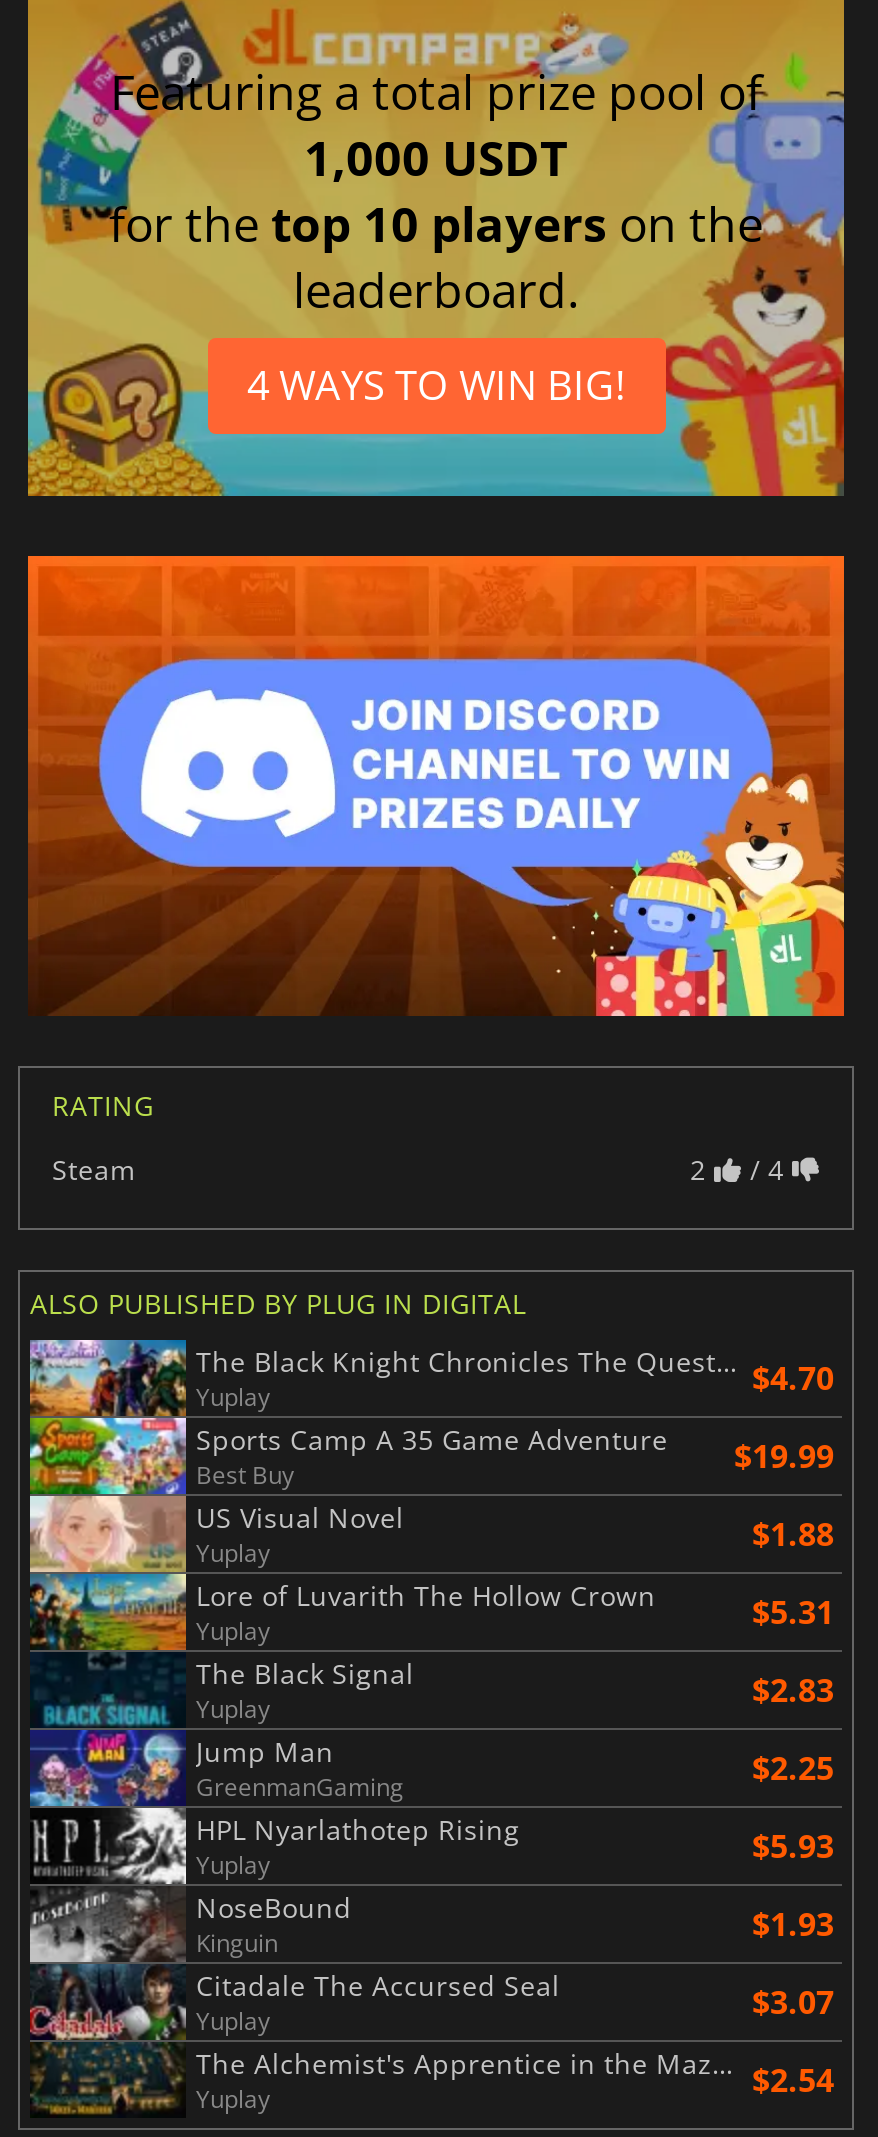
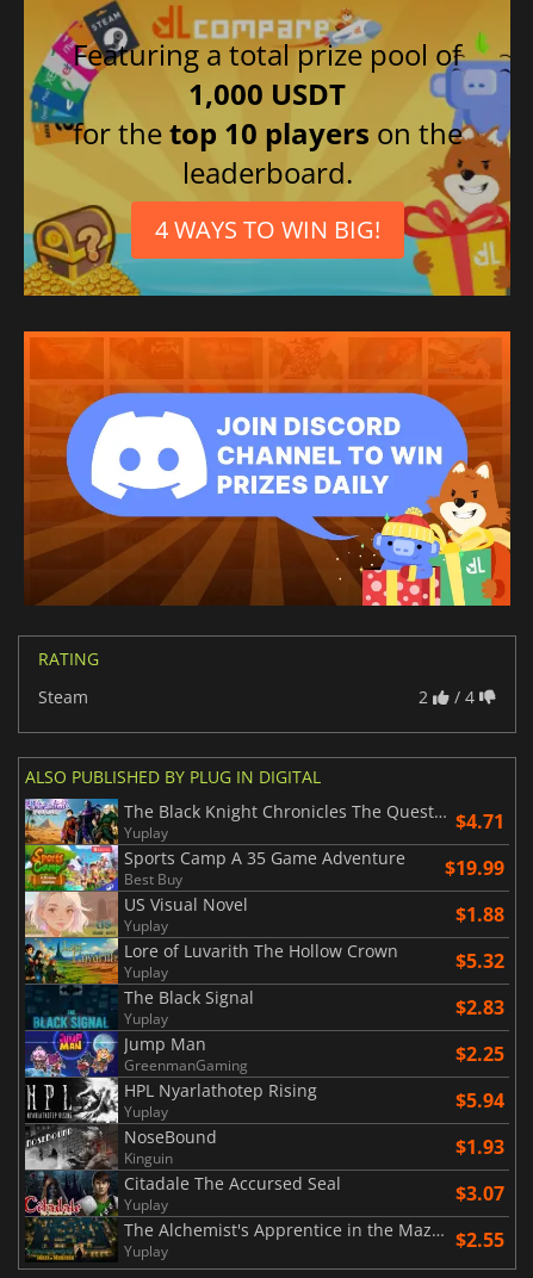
[752,1356,834,1400] $4.70 -> [455,808,504,834] $4.71
[752,1590,834,1634] $5.31 -> [455,948,504,974] $5.32
[752,1824,834,1868] $5.93 -> [455,1087,504,1113] $5.94
[752,2058,834,2102] $2.54 -> [455,1226,504,1253] $2.55

